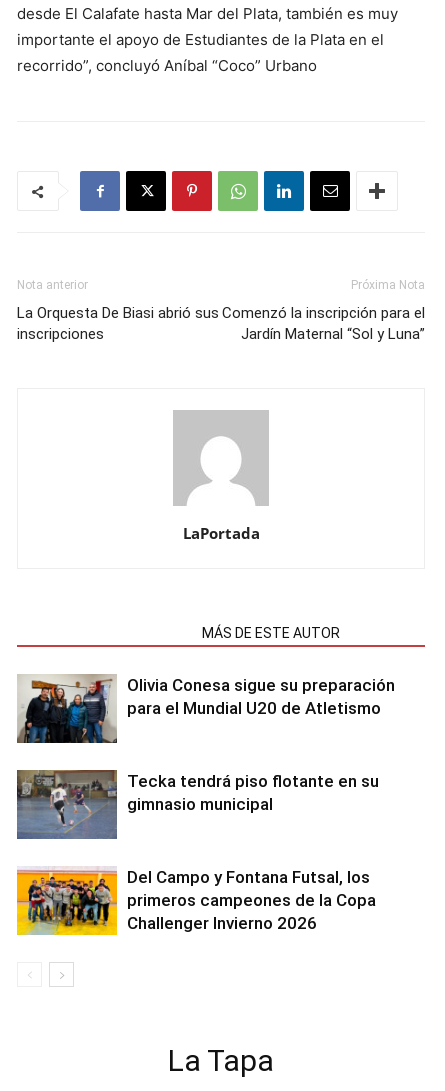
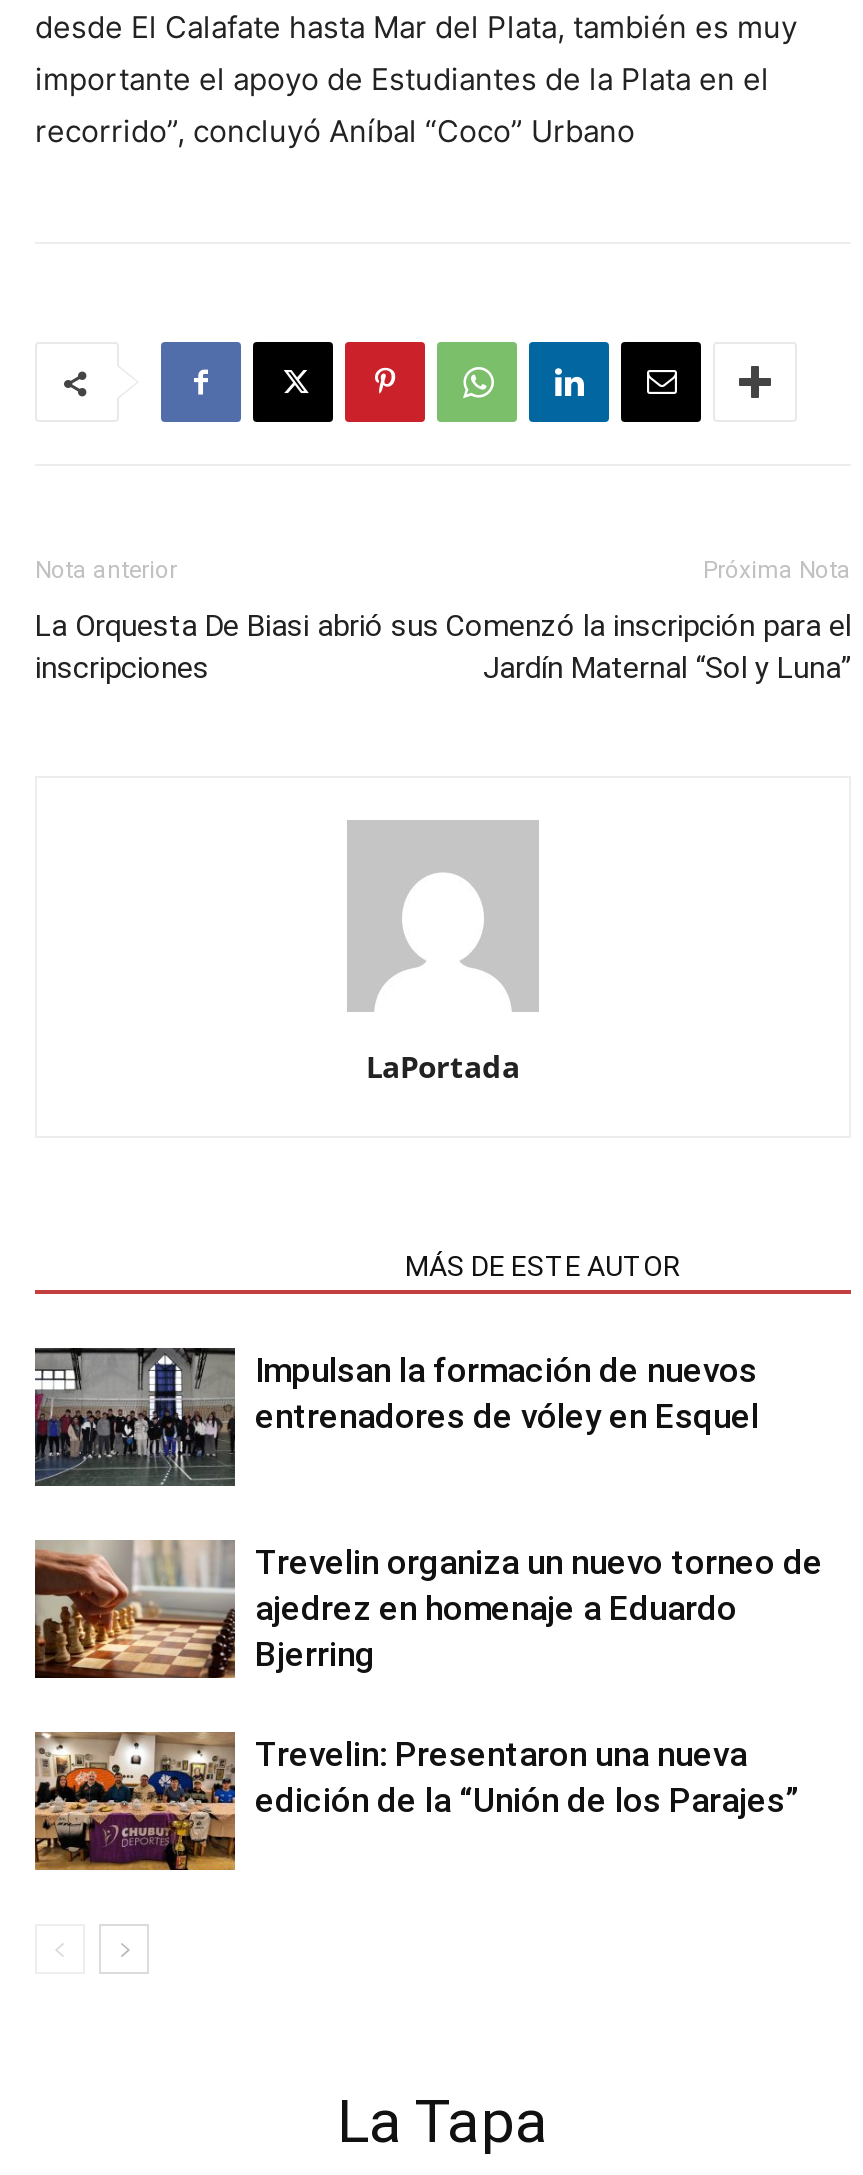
[17,674,395,743] [image] | Olivia Conesa sigue su preparación | para el Mundial U20 de Atletismo -> [33,1346,759,1486] [image] | Impulsan la formación de nuevos | entrenadores de vóley en Esquel
[16,770,379,840] [image] | Tecka tendrá piso flotante en su | gimnasio municipal -> [33,1540,823,1680] [image] | Trevelin organiza un nuevo torneo de | ajedrez en homenaje a Eduardo | Bjerring
[16,866,376,936] [image] | Del Campo y Fontana Futsal, los | primeros campeones de la Copa | Challenger Invierno 2026 -> [33,1730,799,1872] [image] | Trevelin: Presentaron una nueva | edición de la “Unión de los Parajes”

